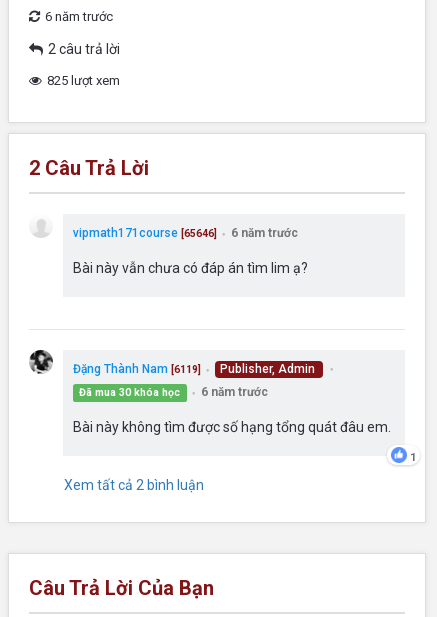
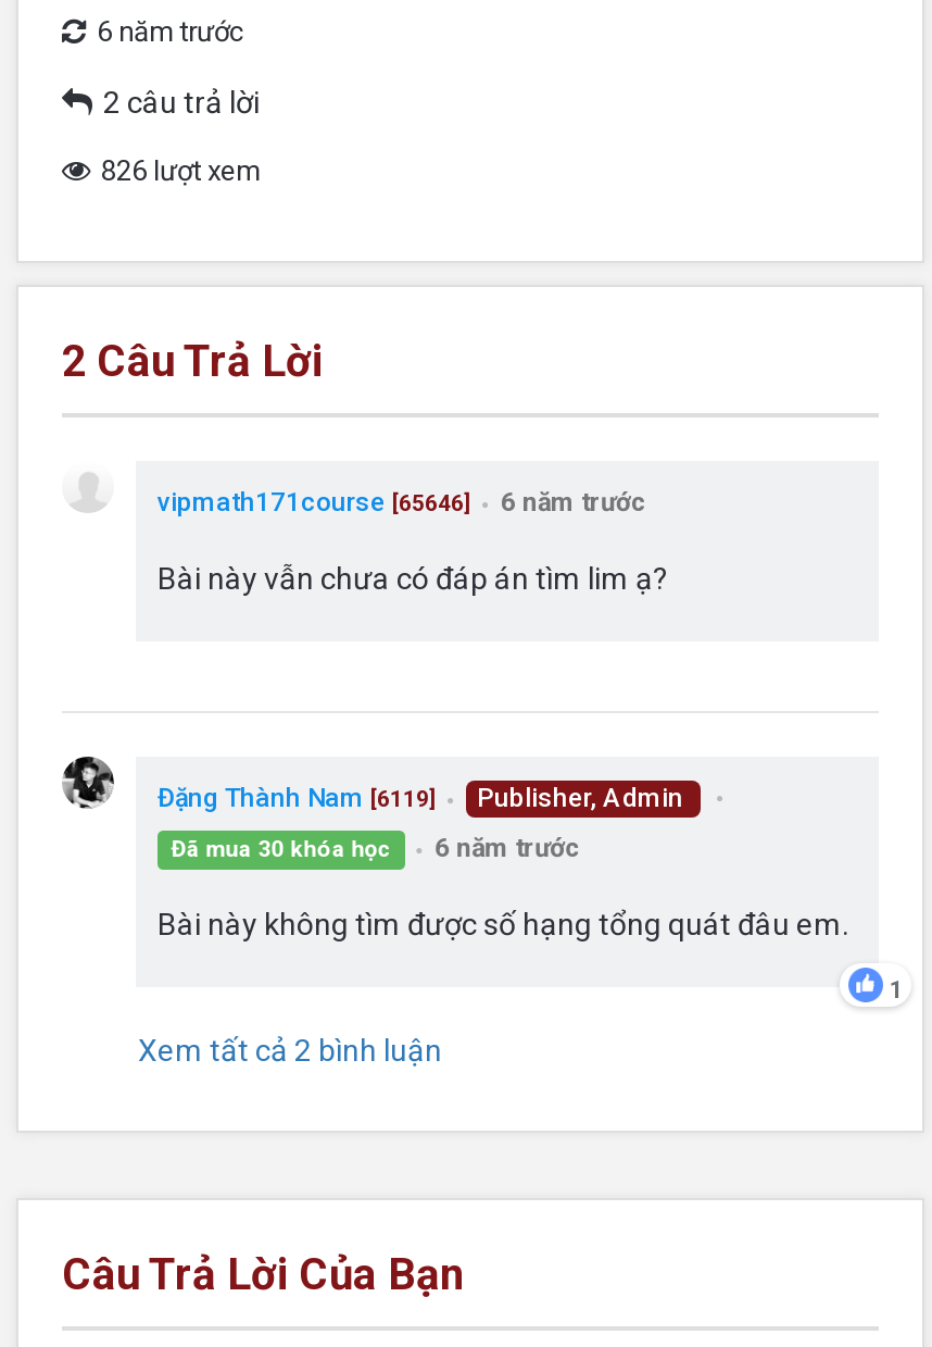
[47,73,120,88] 825 lượt xem -> [101,154,260,187] 826 lượt xem

